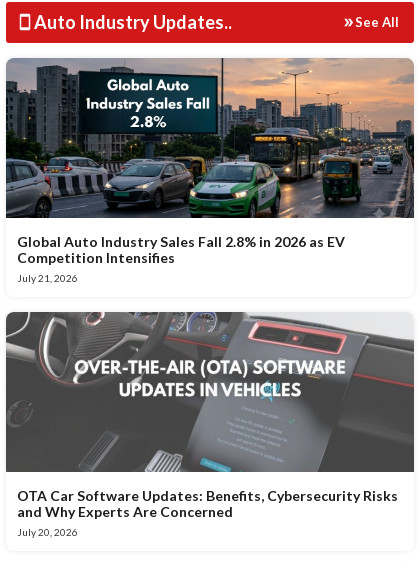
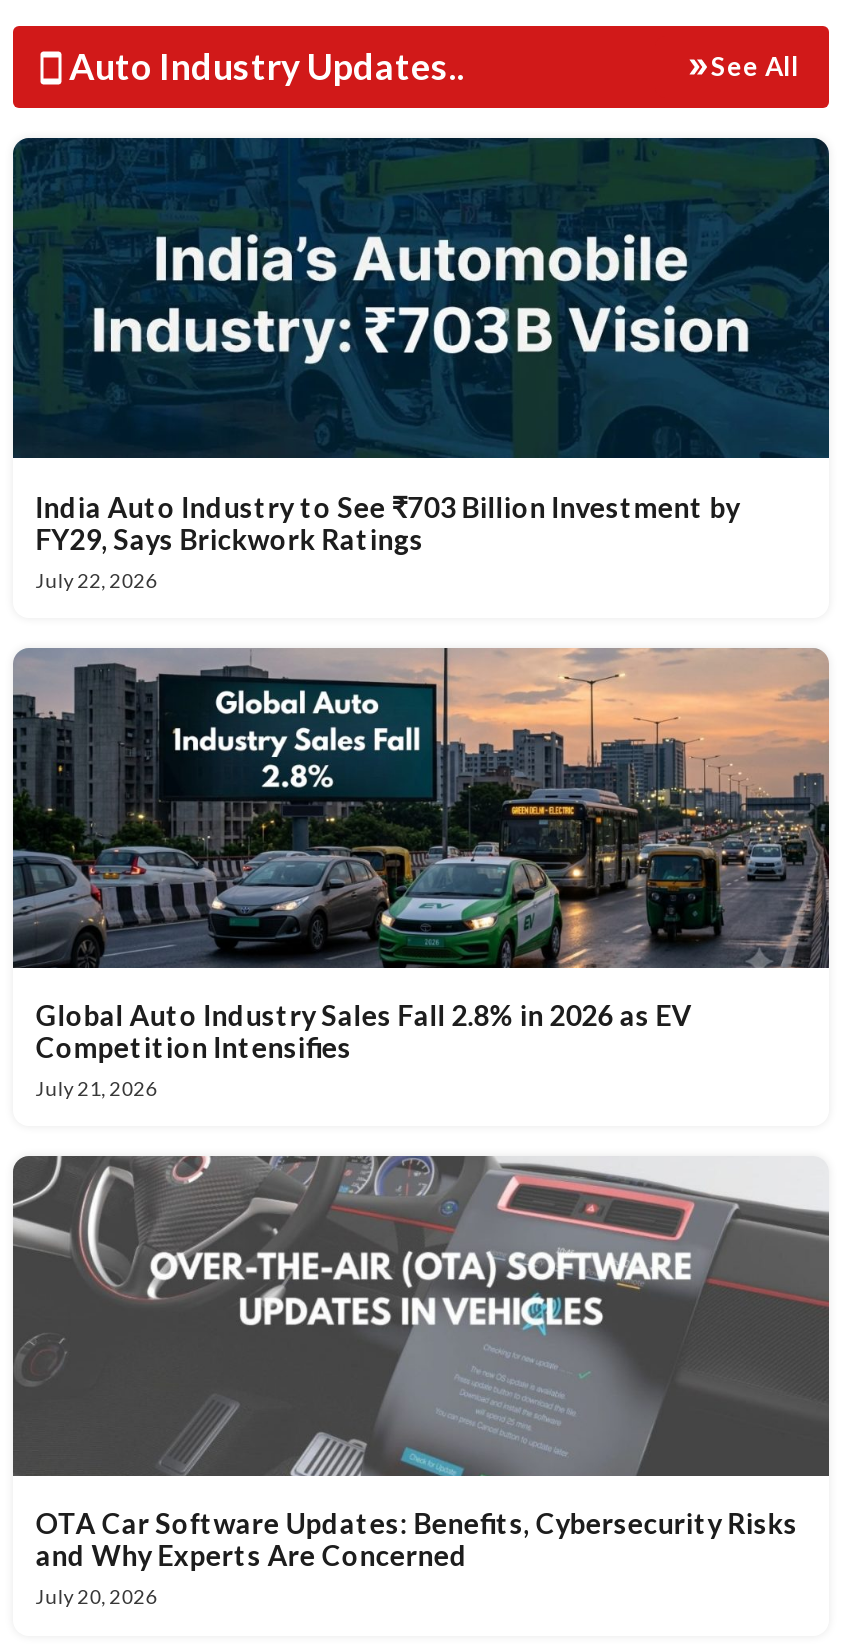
none -> [13,136,831,591] [image] | India Auto Industry to See ₹703 Billion Investment by | FY29, Says Brickwork Ratings | July 22, 2026

